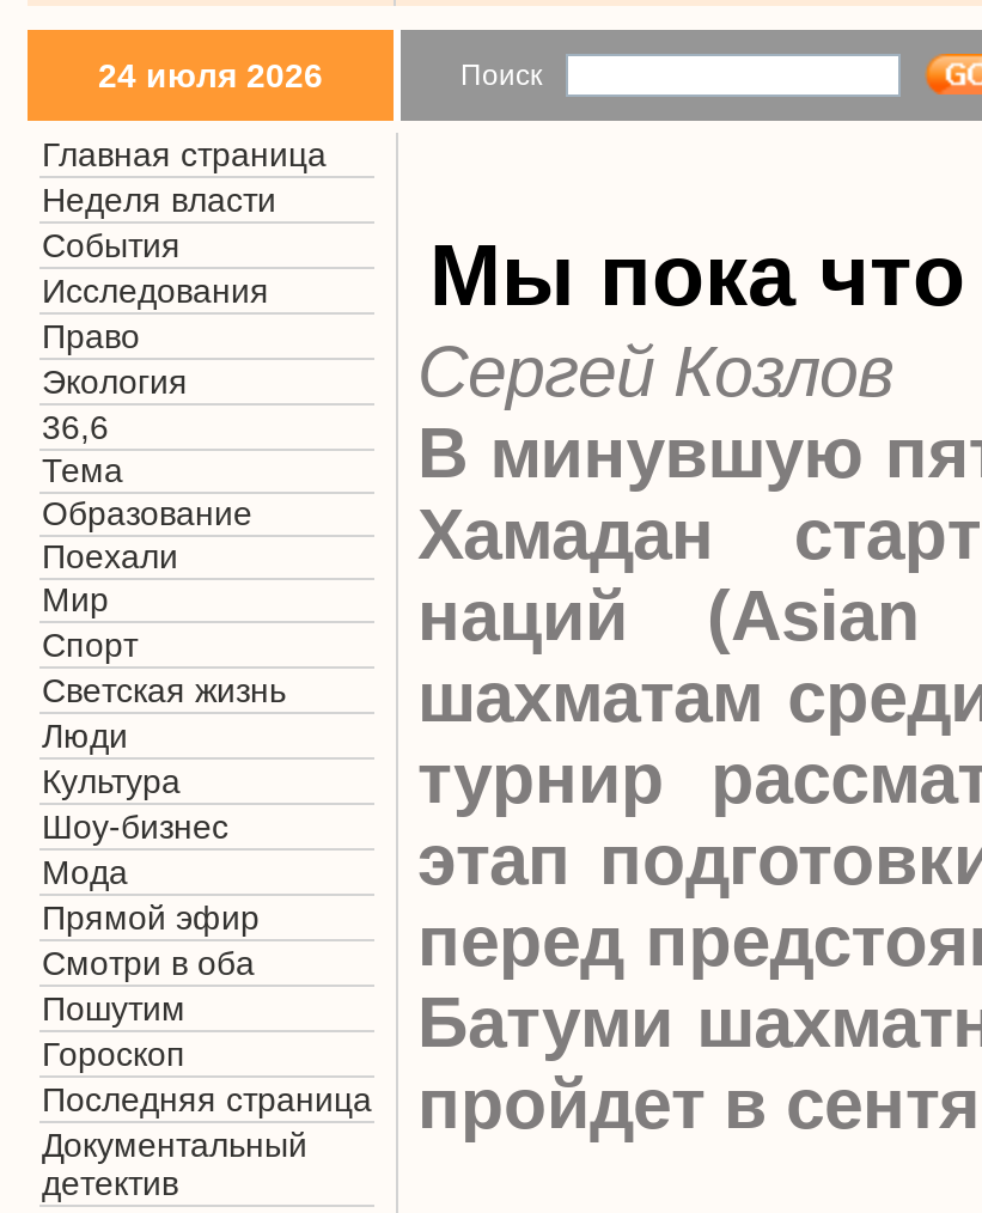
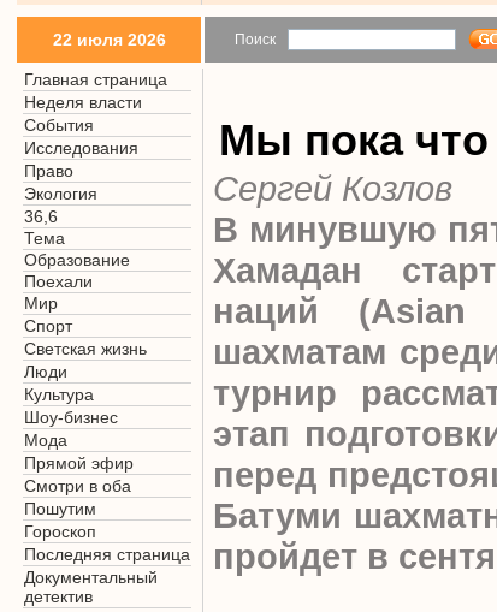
[98,56,323,95] 24 июля 2026 -> [52,30,165,49] 22 июля 2026

